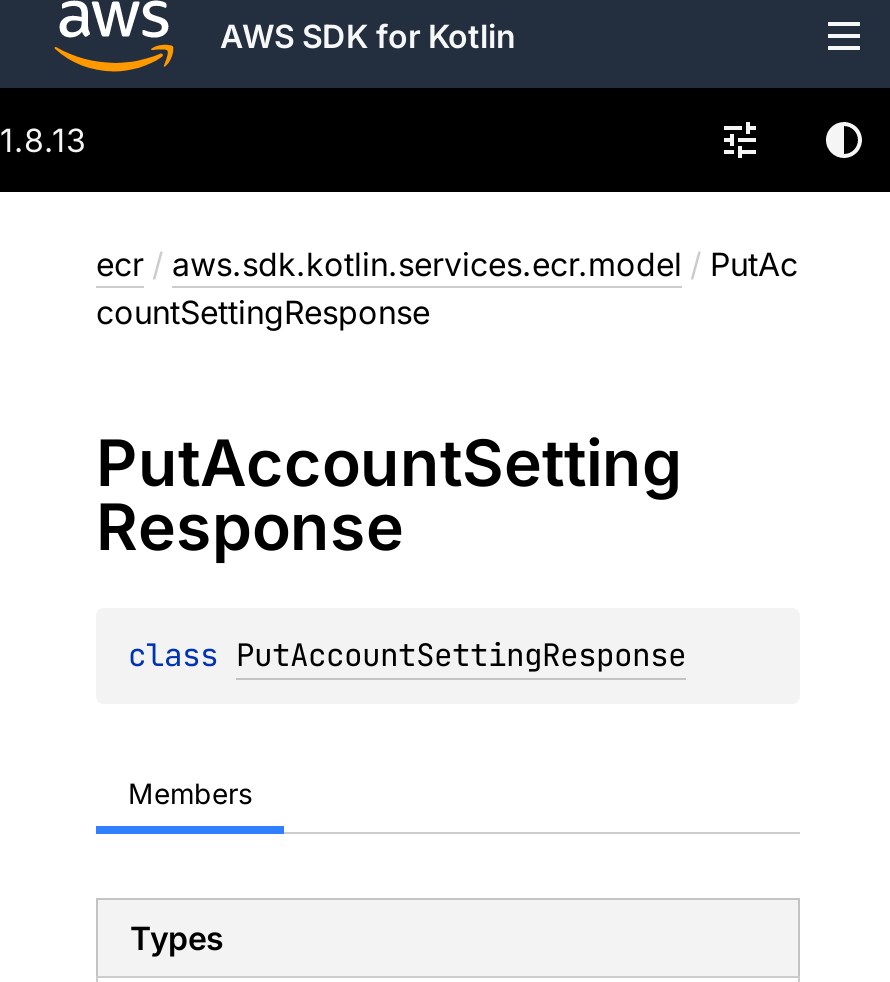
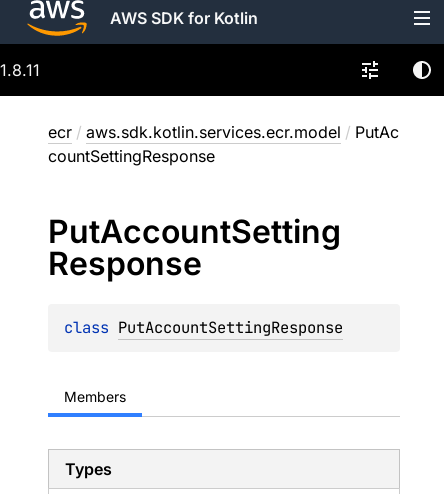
[0,120,86,160] 1.8.13 -> [0,60,40,80] 1.8.11

